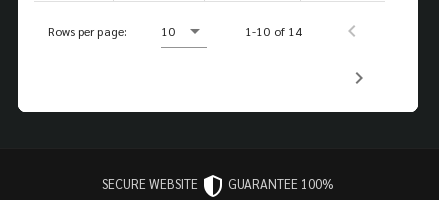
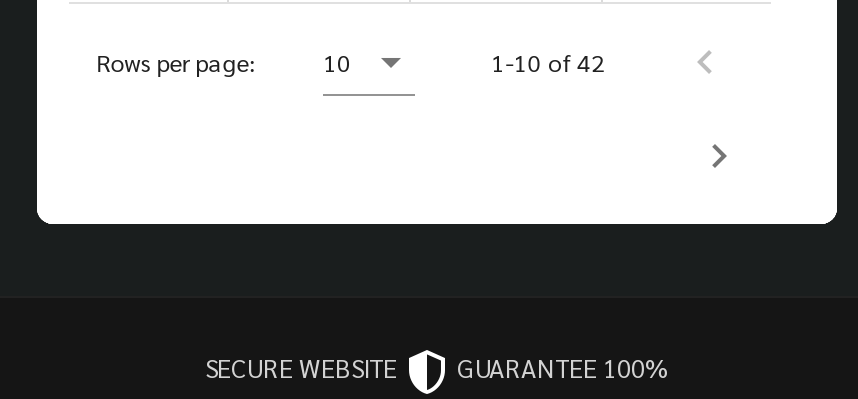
[245,23,302,39] 1-10 of 14 -> [491,46,605,78] 1-10 of 42

